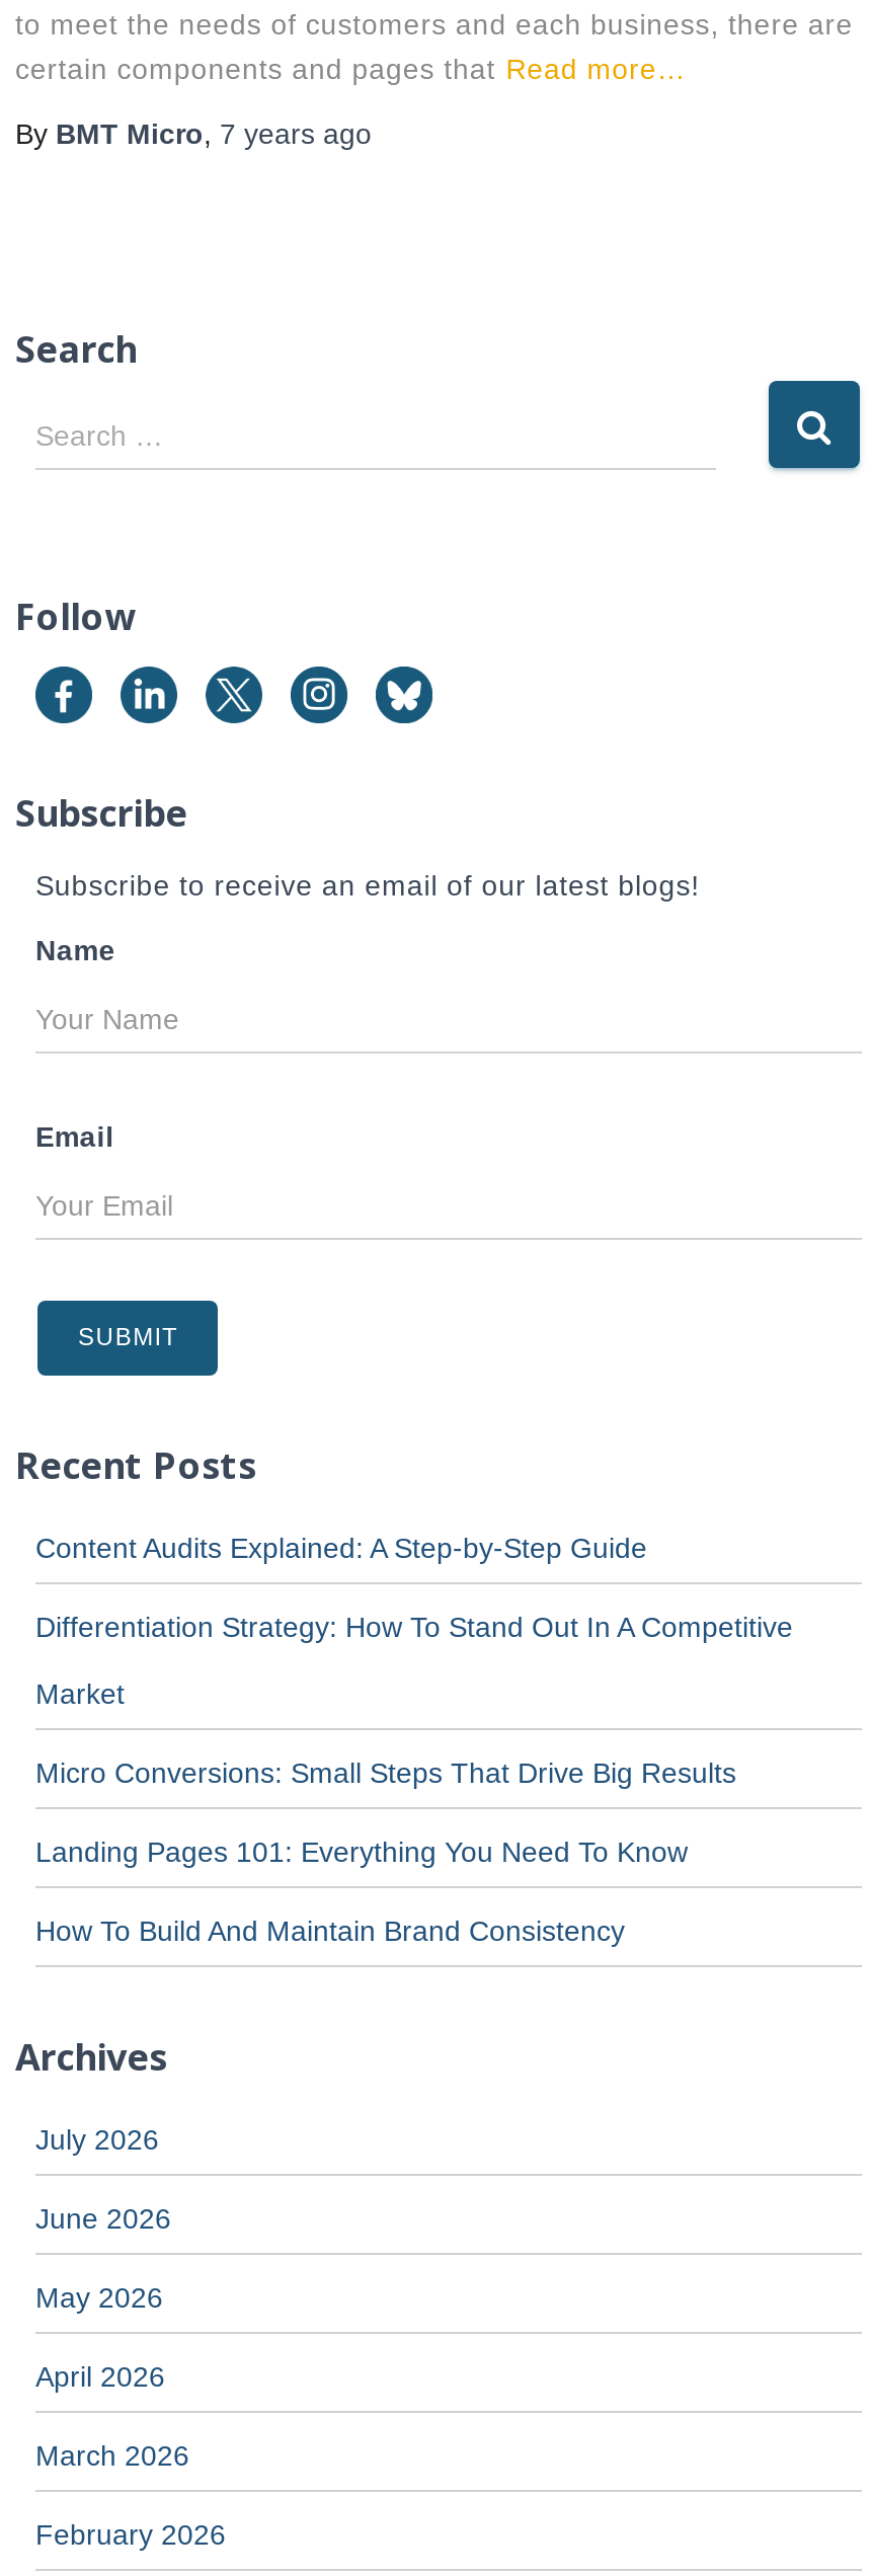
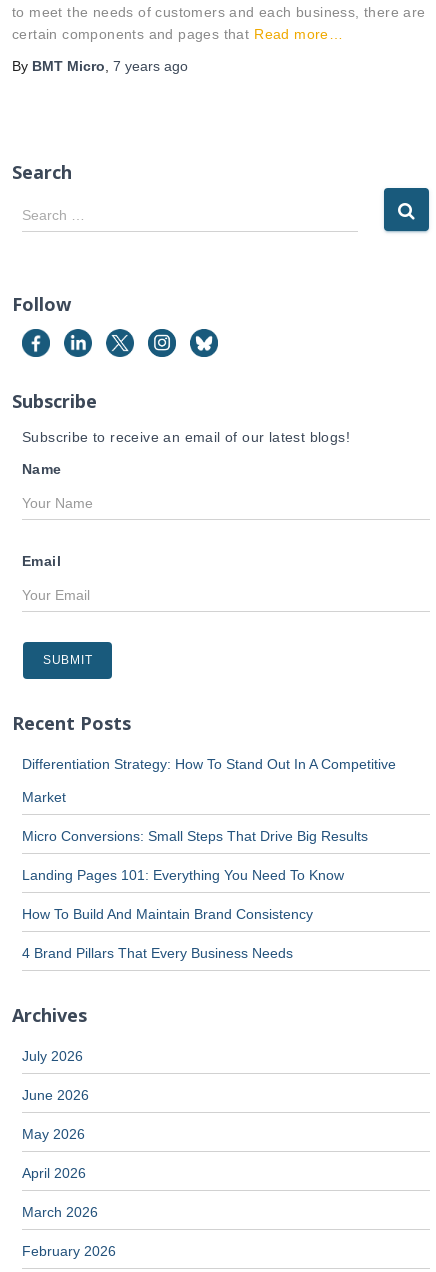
[35,1532,647,1565] Content Audits Explained: A Step-by-Step Guide -> none
moved [35,1611,793,1948] -> [22,756,396,922]: Differentiation Strategy: How To Stand Out In A Competitive | Market | Micro Conversions: Small Steps That Drive Big Results | Landing Pages 101: Everything You Need To Know | How To Build And Maintain Brand Consistency
none -> [22,945,293,961] 4 Brand Pillars That Every Business Needs

